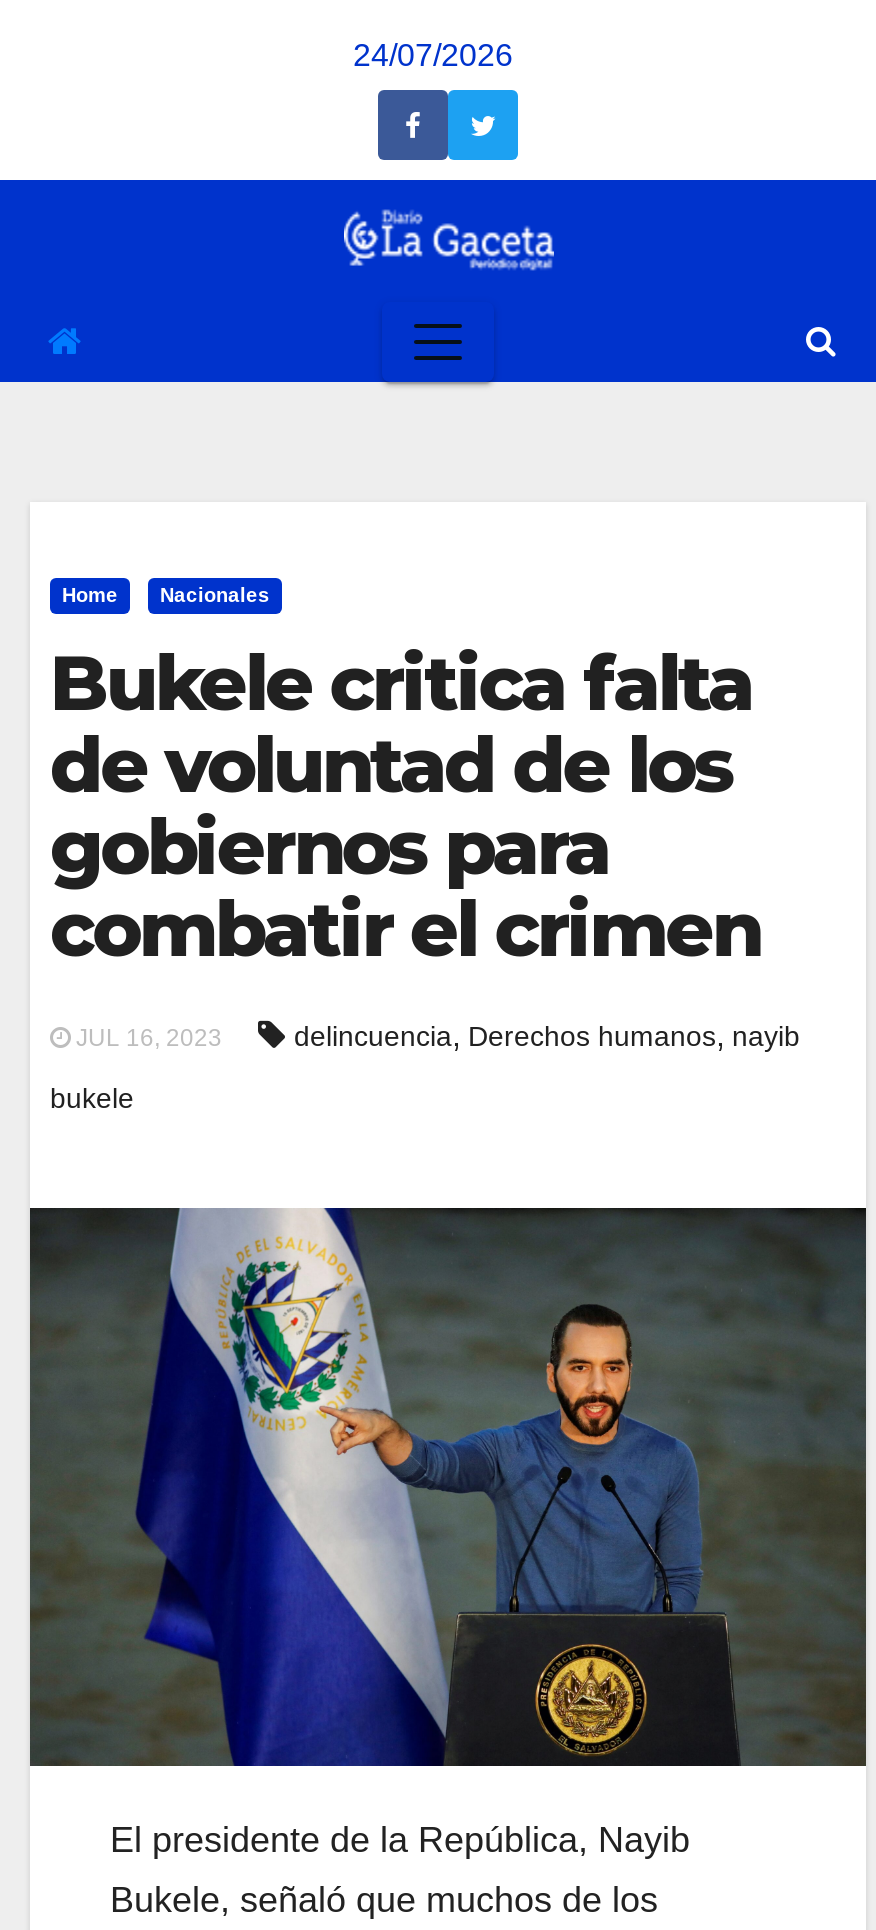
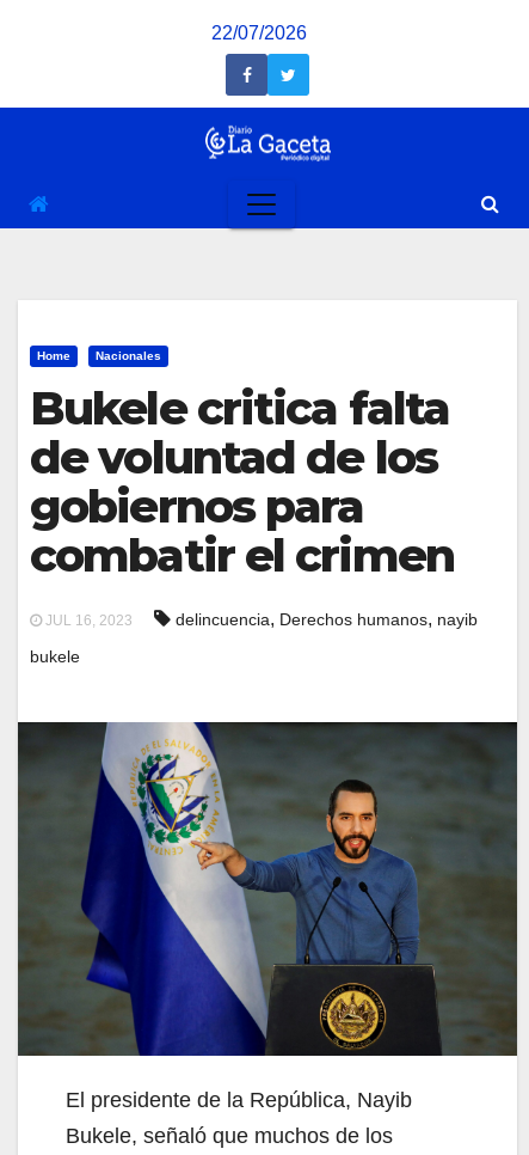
[353,38,513,72] 24/07/2026 -> [211,23,306,43] 22/07/2026

